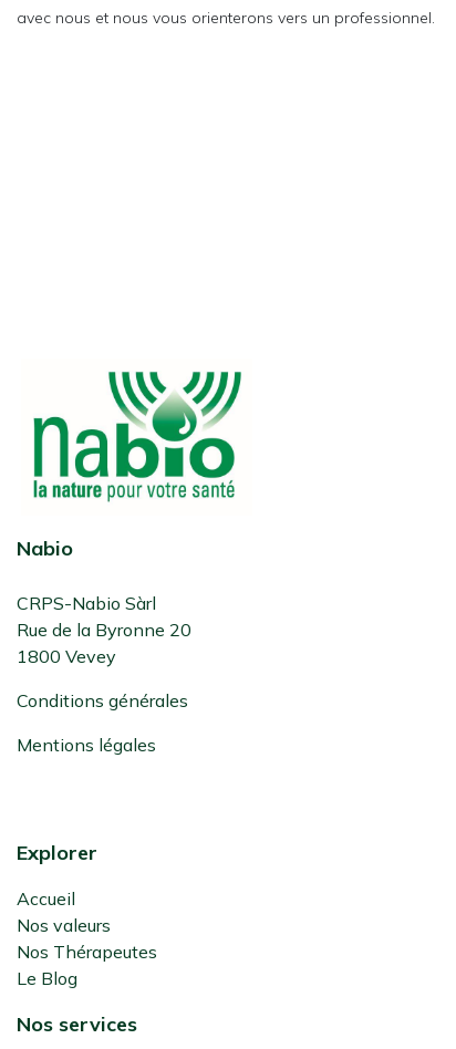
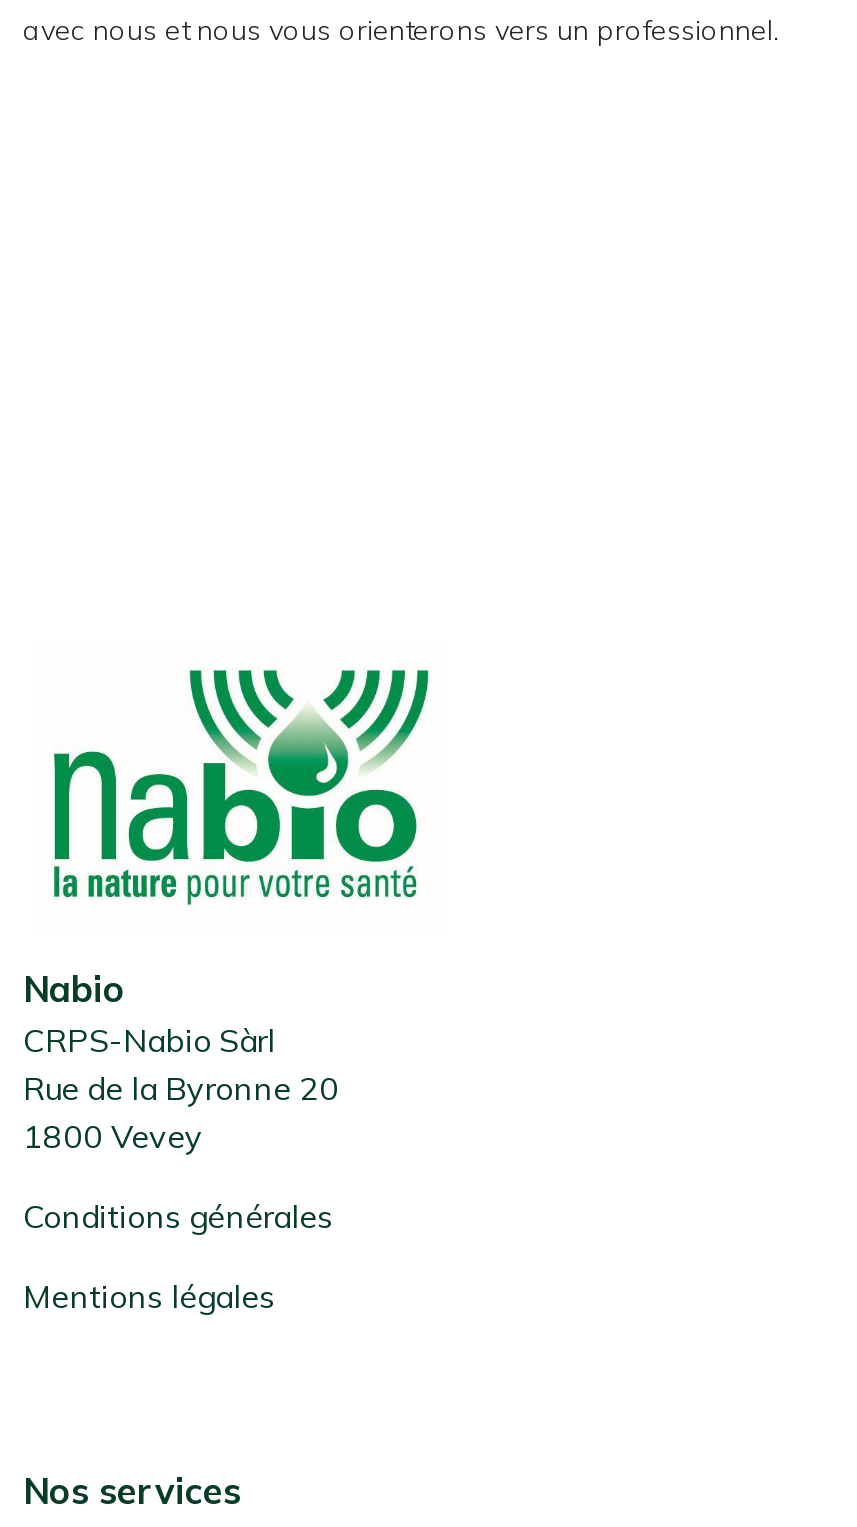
[17,840,157,990] Explorer | Accueil | Nos valeurs | Nos Thérapeutes | Le Blog -> none

